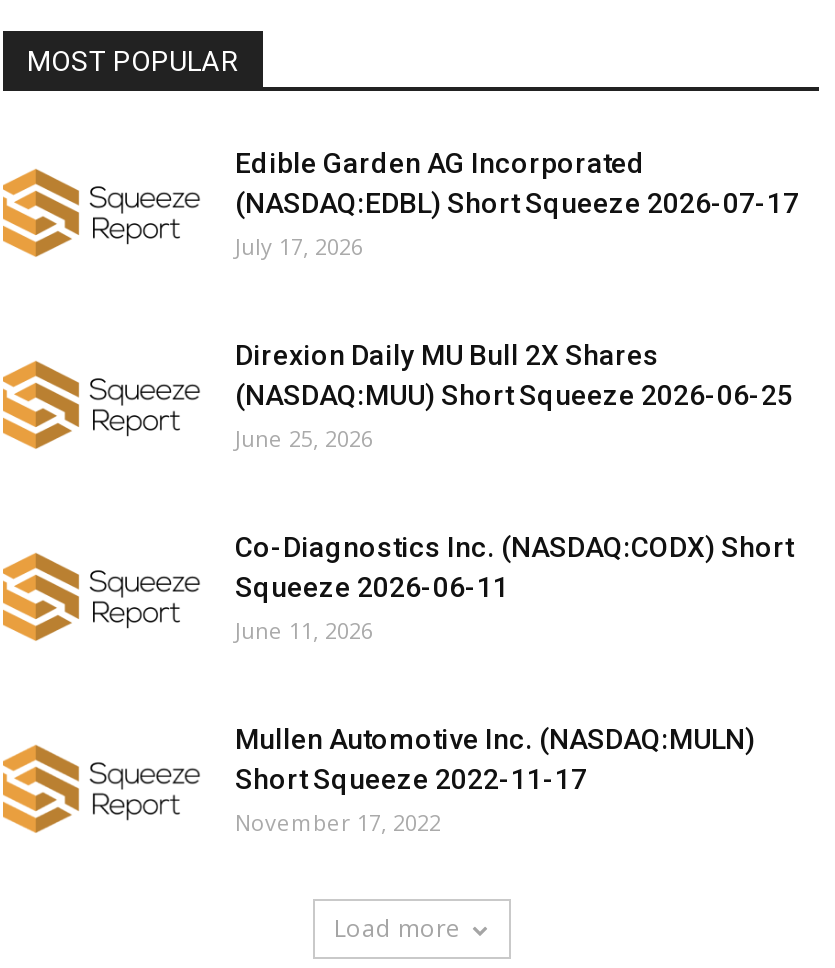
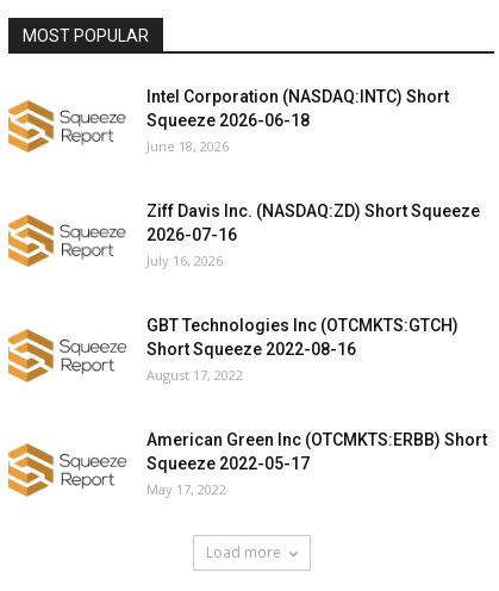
[235,147,799,261] Edible Garden AG Incorporated | (NASDAQ:EDBL) Short Squeeze 2026-07-17 | July 17, 2026 -> [146,87,449,155] Intel Corporation (NASDAQ:INTC) Short | Squeeze 2026-06-18 | June 18, 2026
[235,339,793,453] Direxion Daily MU Bull 2X Shares | (NASDAQ:MUU) Short Squeeze 2026-06-25 | June 25, 2026 -> [146,201,480,269] Ziff Davis Inc. (NASDAQ:ZD) Short Squeeze | 2026-07-16 | July 16, 2026
[235,531,793,645] Co-Diagnostics Inc. (NASDAQ:CODX) Short | Squeeze 2026-06-11 | June 11, 2026 -> [146,316,459,383] GBT Technologies Inc (OTCMKTS:GTCH) | Short Squeeze 2022-08-16 | August 17, 2022
[235,723,755,837] Mullen Automotive Inc. (NASDAQ:MULN) | Short Squeeze 2022-11-17 | November 17, 2022 -> [146,430,487,498] American Green Inc (OTCMKTS:ERBB) Short | Squeeze 2022-05-17 | May 17, 2022

